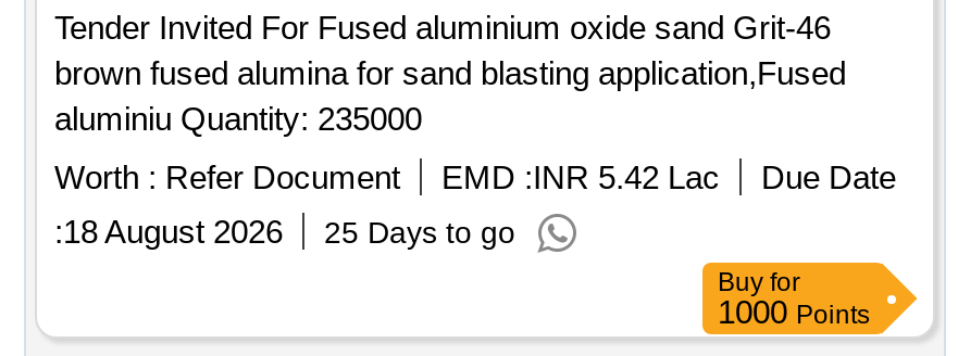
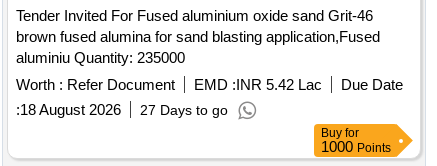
[54,213,515,250] :18 August 2026 25 Days to go -> [16,101,228,118] :18 August 2026 27 Days to go

